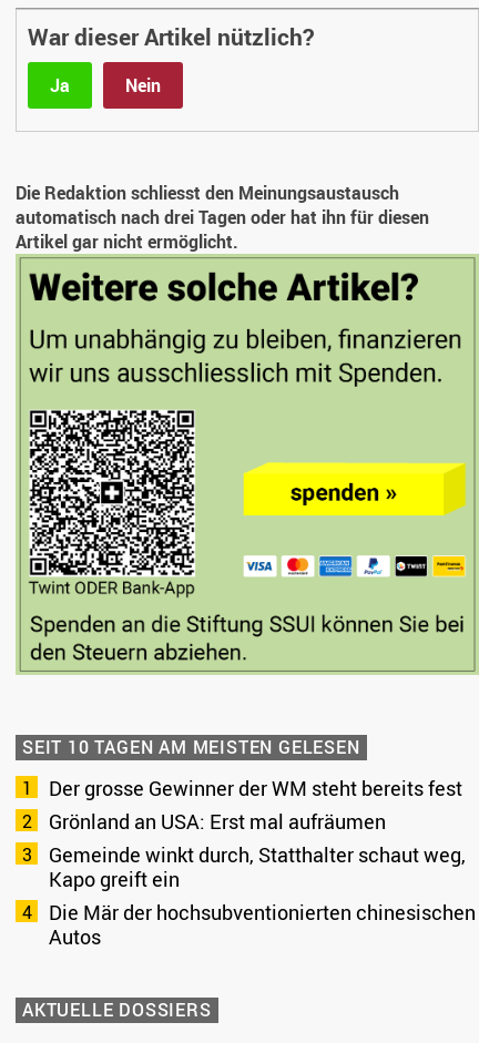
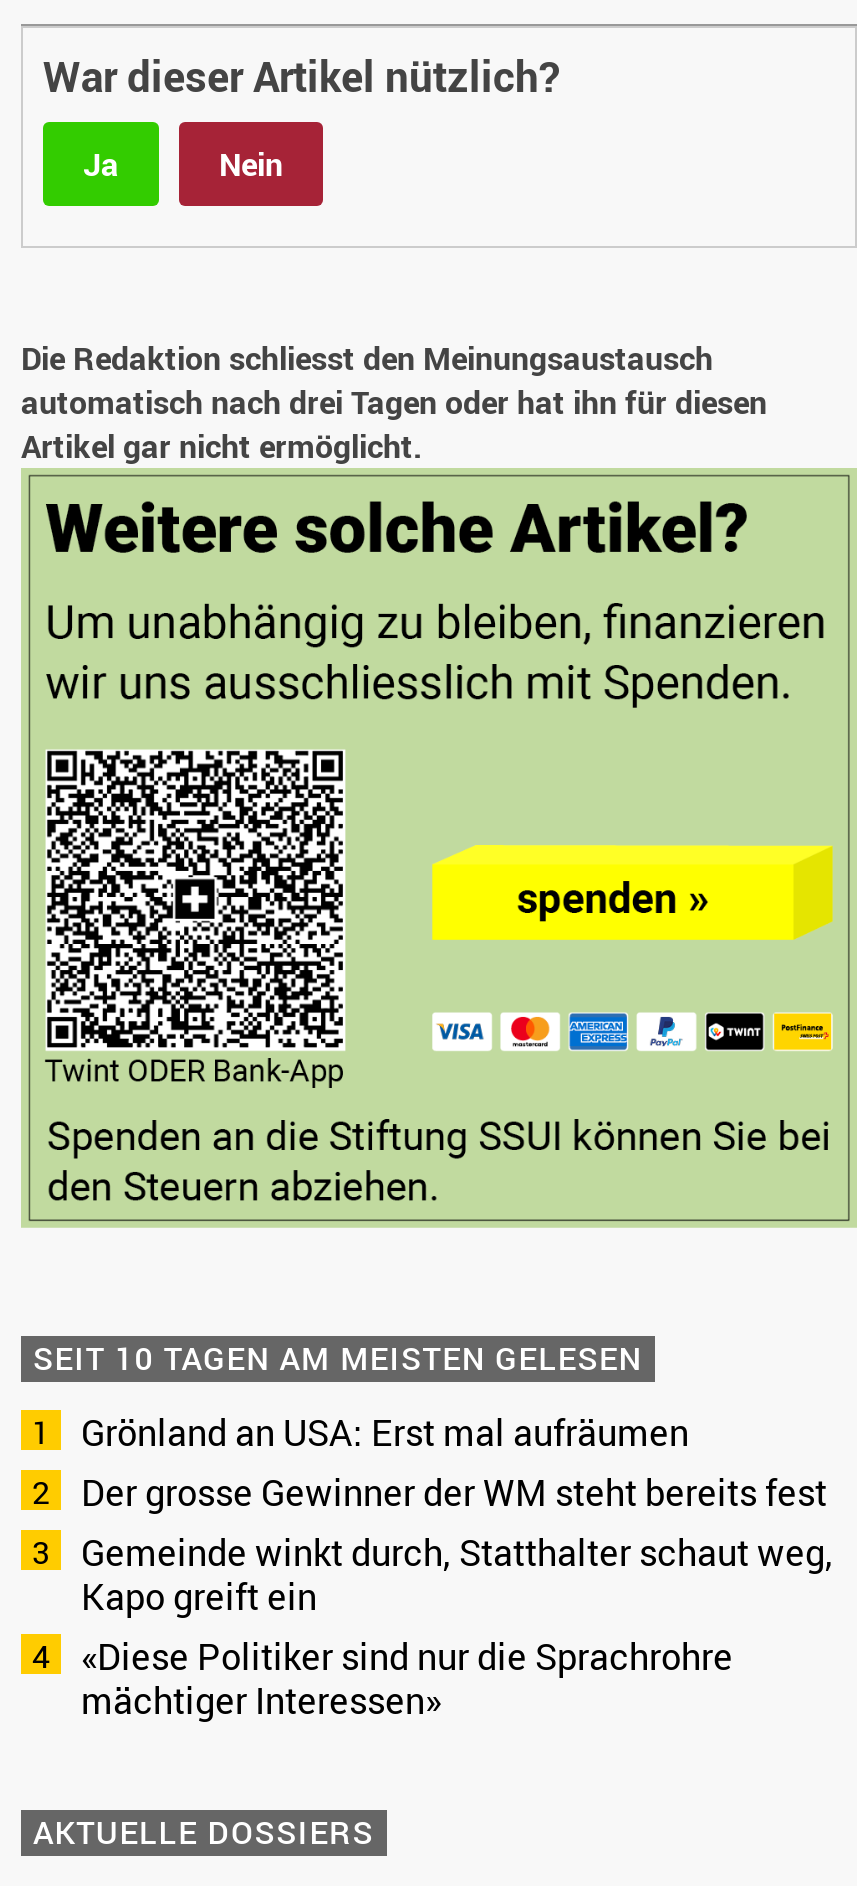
moved [49,774,462,801] -> [81,1467,827,1515]: Der grosse Gewinner der WM steht bereits fest
moved [49,807,386,834] -> [81,1407,689,1455]: Grönland an USA: Erst mal aufräumen
[49,898,476,949] Die Mär der hochsubventionierten chinesischen | Autos -> [81,1631,733,1723] «Diese Politiker sind nur die Sprachrohre | mächtiger Interessen»

